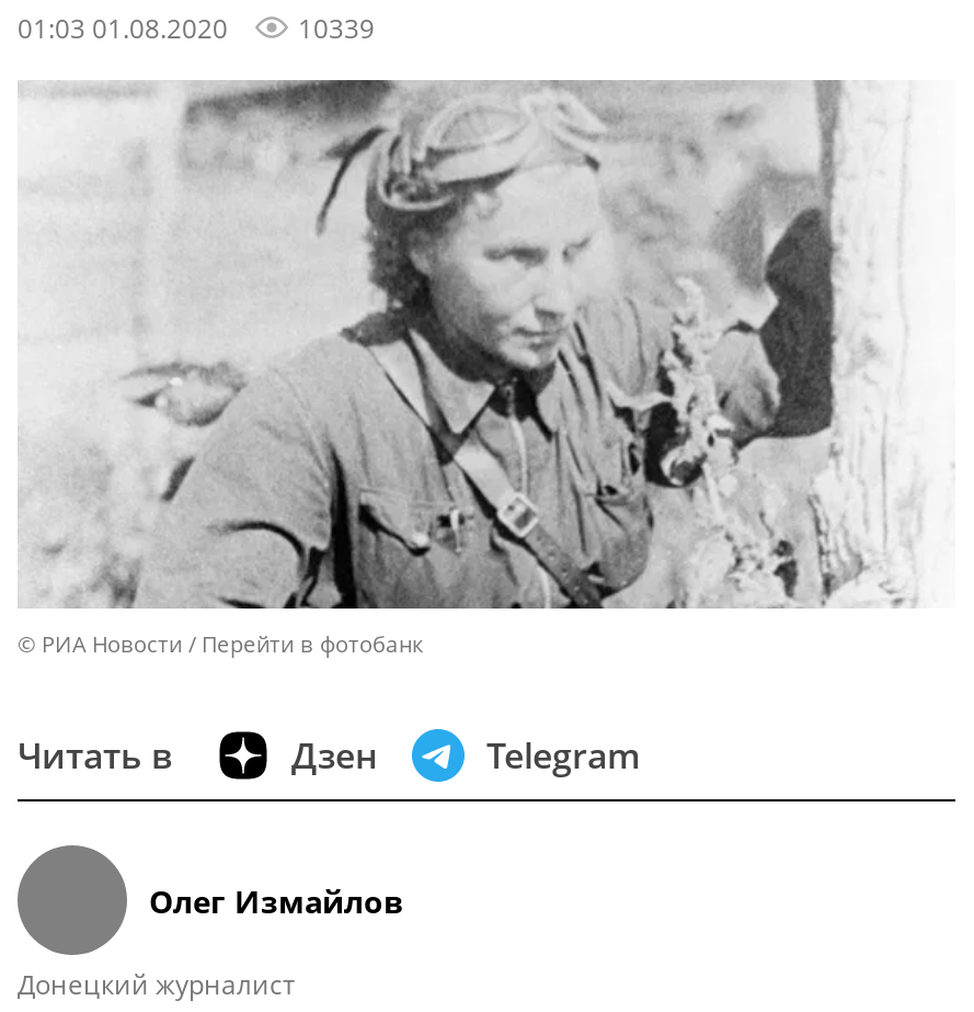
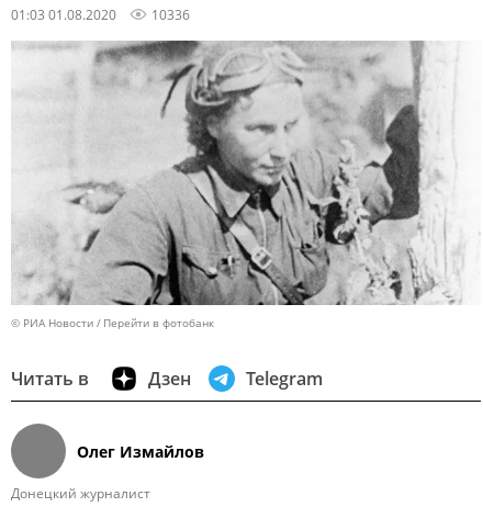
[18,10,375,45] 01:03 01.08.2020 10339 -> [11,5,190,23] 01:03 01.08.2020 10336

